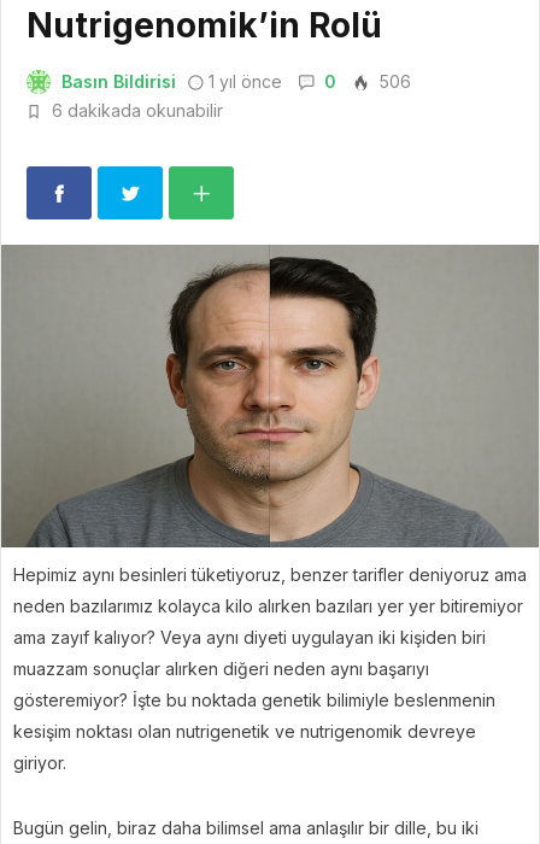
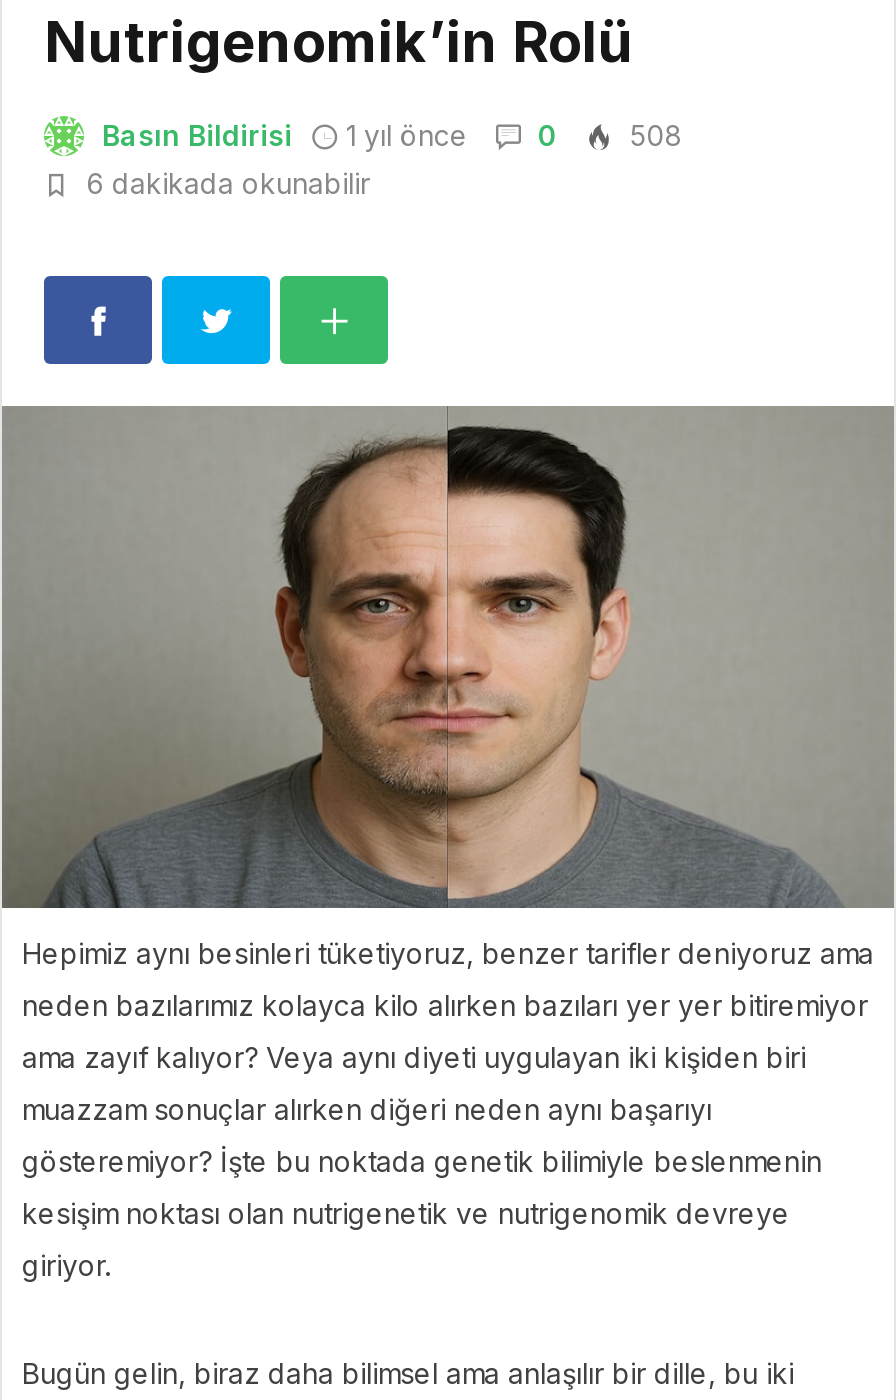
[324,71,411,91] 0 506 -> [538,117,682,151] 0 508

